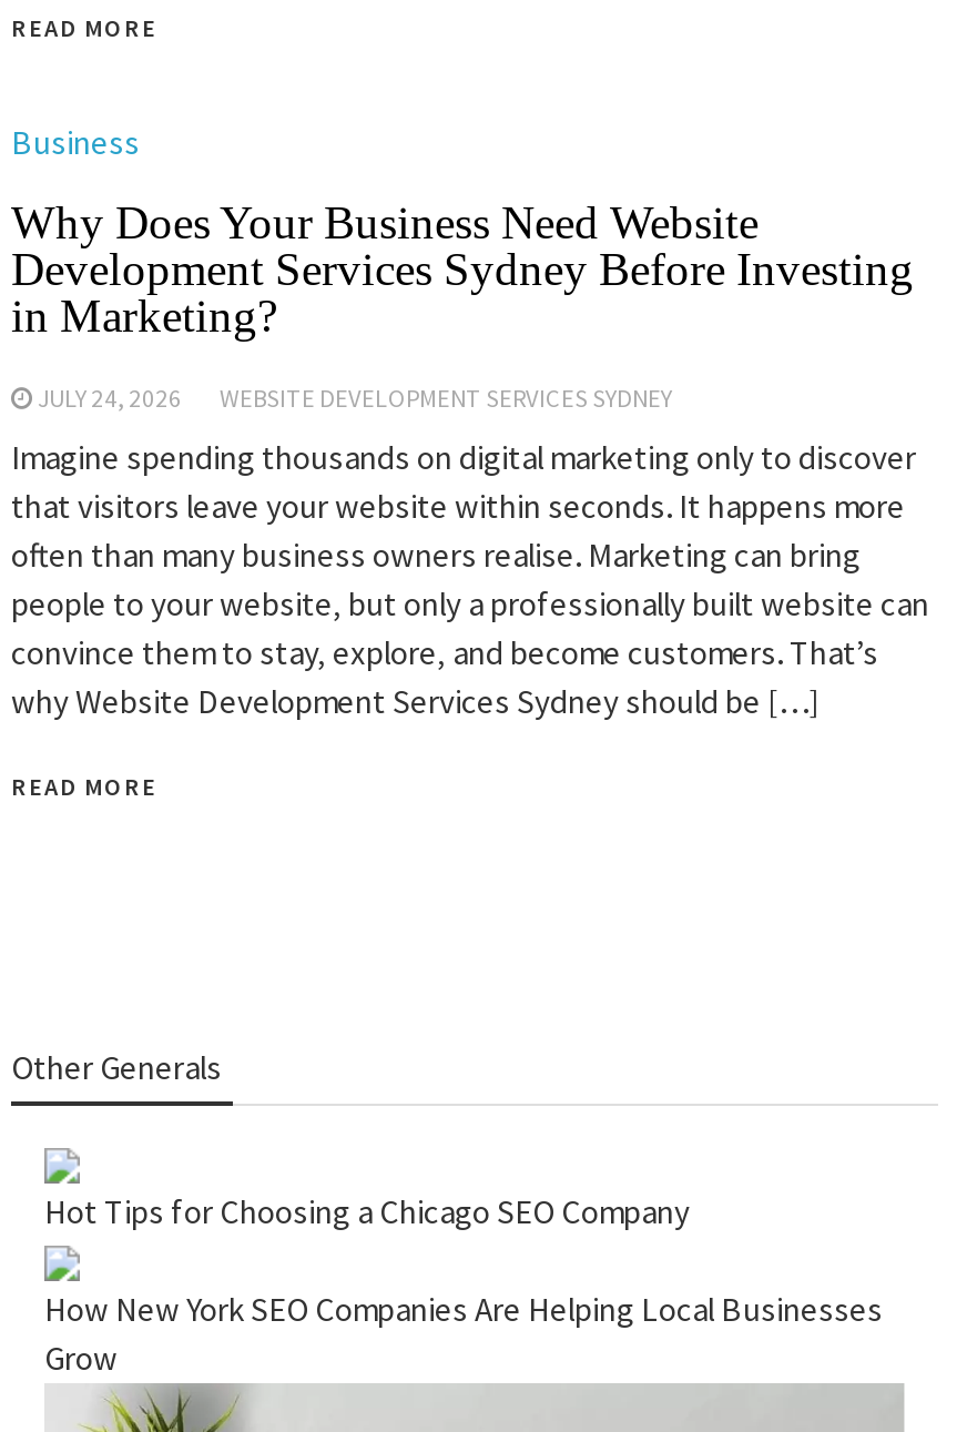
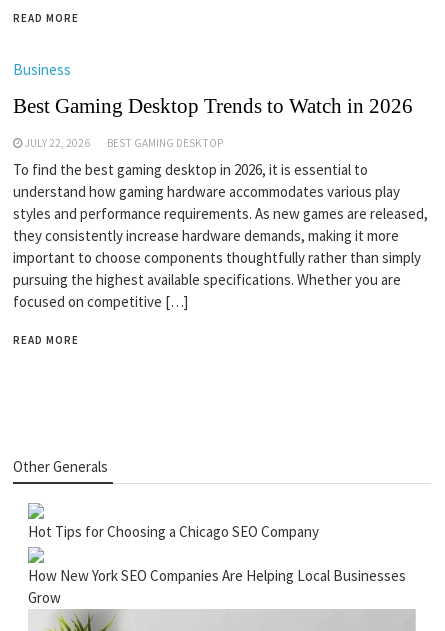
[11,195,914,342] Why Does Your Business Need Website | Development Services Sydney Before Investing | in Marketing? -> [13,93,413,117] Best Gaming Desktop Trends to Watch in 2026
[38,382,672,413] JULY 24, 2026 | WEBSITE DEVELOPMENT SERVICES SYDNEY -> [25,135,223,149] JULY 22, 2026 | BEST GAMING DESKTOP
[11,435,929,721] Imagine spending thousands on digital marketing only to discover | that visitors leave your website within seconds. It happens more | often than many business owners realise. Marketing can bring | people to your website, but only a professionally built website can | convince them to stay, explore, and become customers. That’s | why Website Development Services Sydney should be […] -> [13,159,428,310] To find the best gaming desktop in 2026, it is essential to | understand how gaming hardware accommodates various play | styles and performance requirements. As new games are released, | they consistently increase hardware demands, making it more | important to choose components thoughtfully rather than simply | pursuing the highest available specifications. Whether you are | focused on competitive […]

